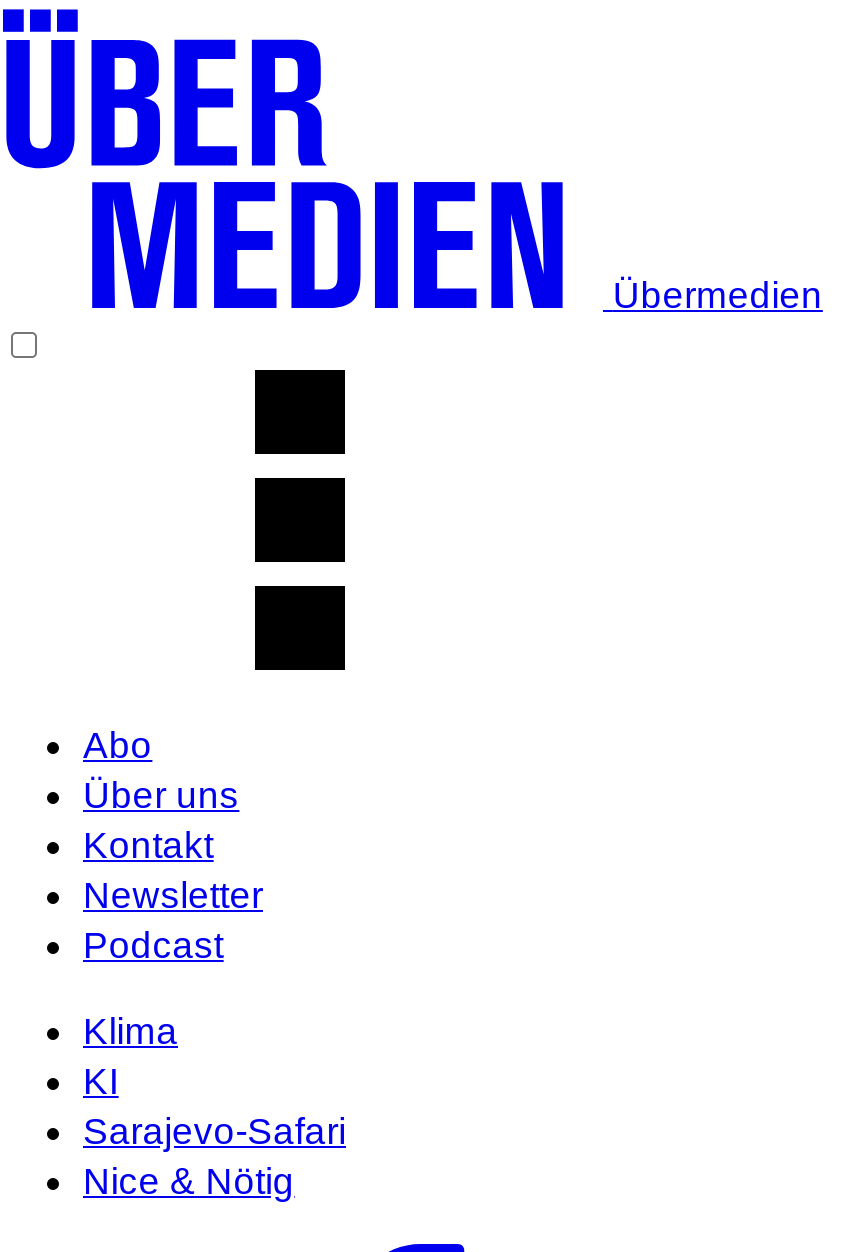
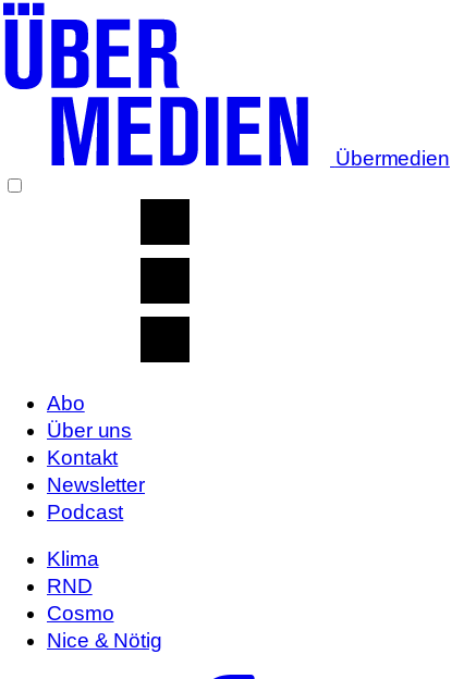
[83,1060,346,1152] KI | Sarajevo-Safari -> [47,575,114,625] RND | Cosmo

